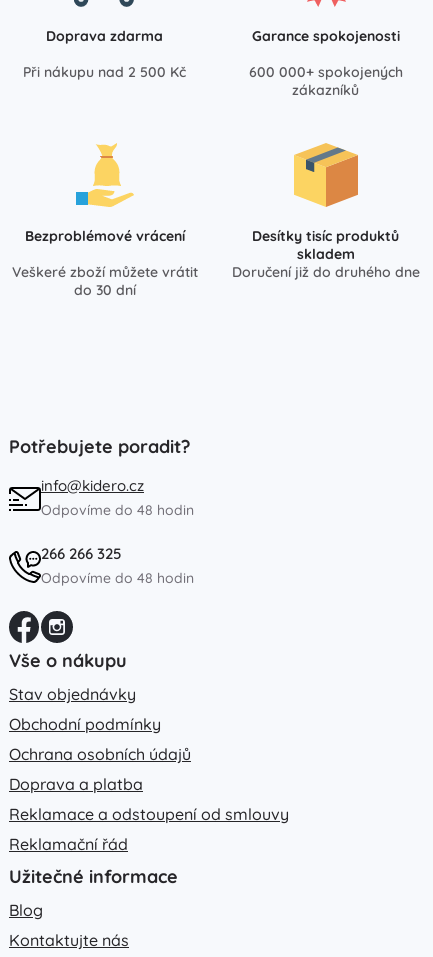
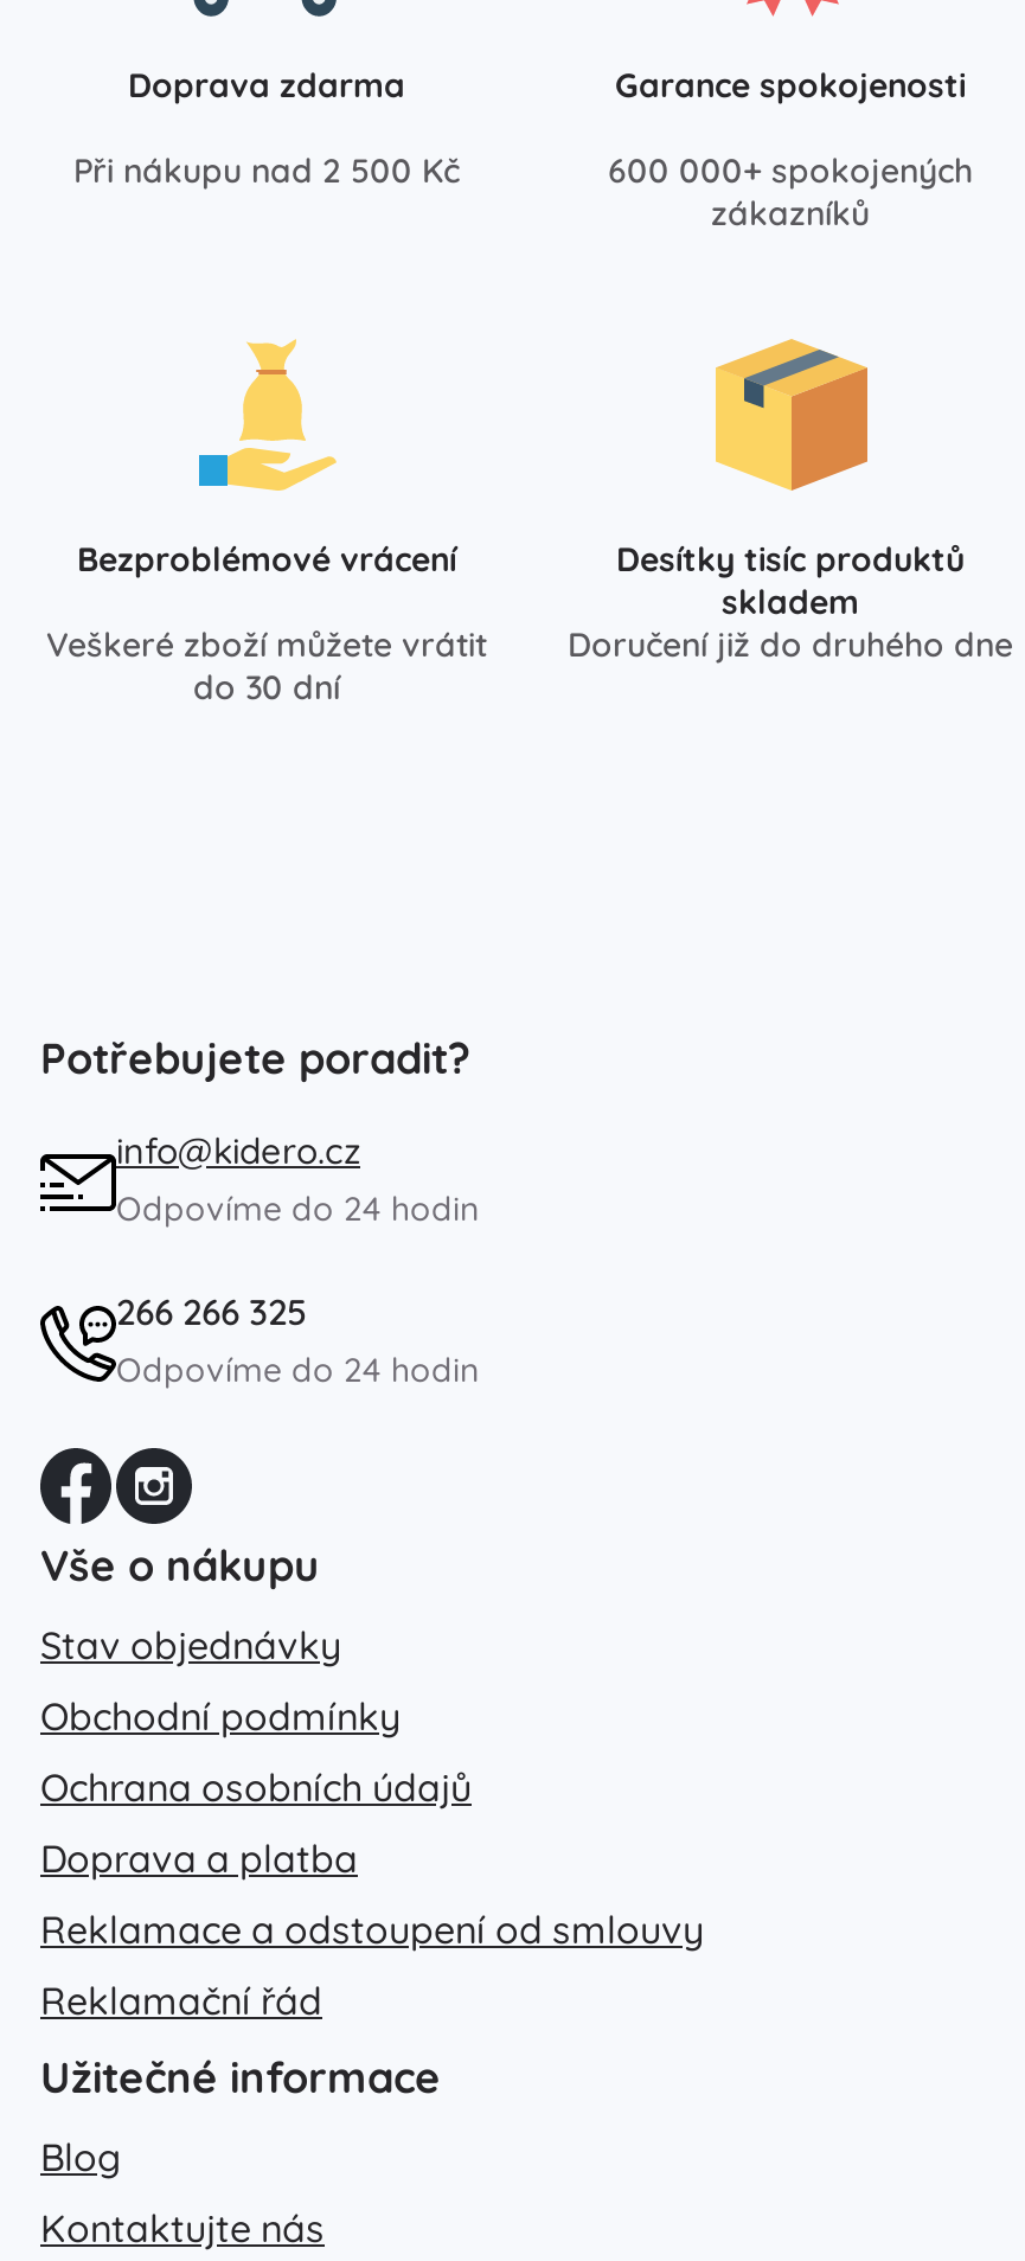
[41,500,194,518] Odpovíme do 48 hodin -> [116,1186,479,1229] Odpovíme do 24 hodin
[41,568,194,586] Odpovíme do 48 hodin -> [116,1347,479,1390] Odpovíme do 24 hodin

